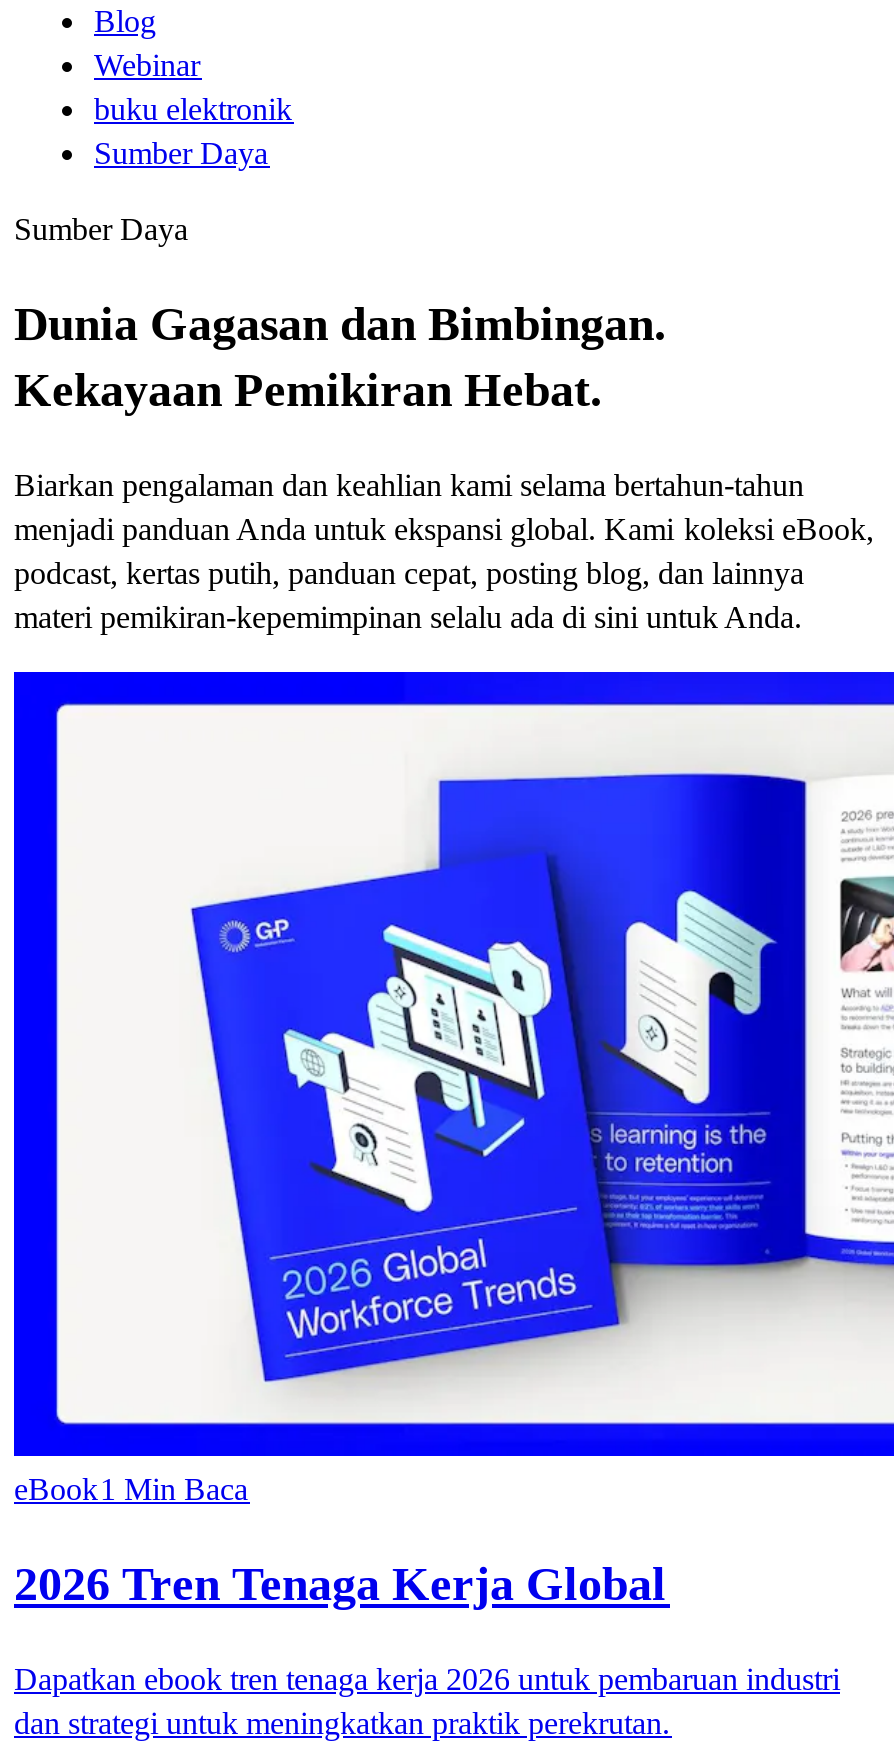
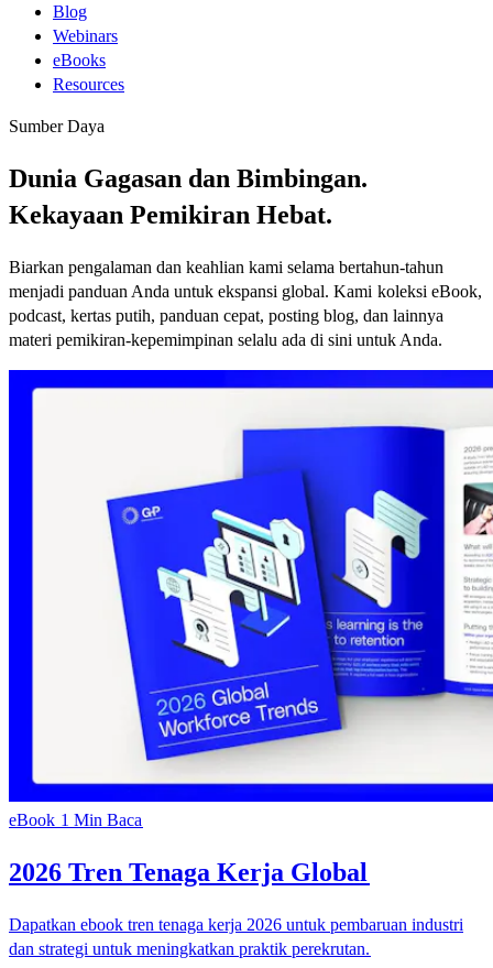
[94,49,294,171] Webinar | buku elektronik | Sumber Daya -> [53,27,124,94] Webinars | eBooks | Resources

